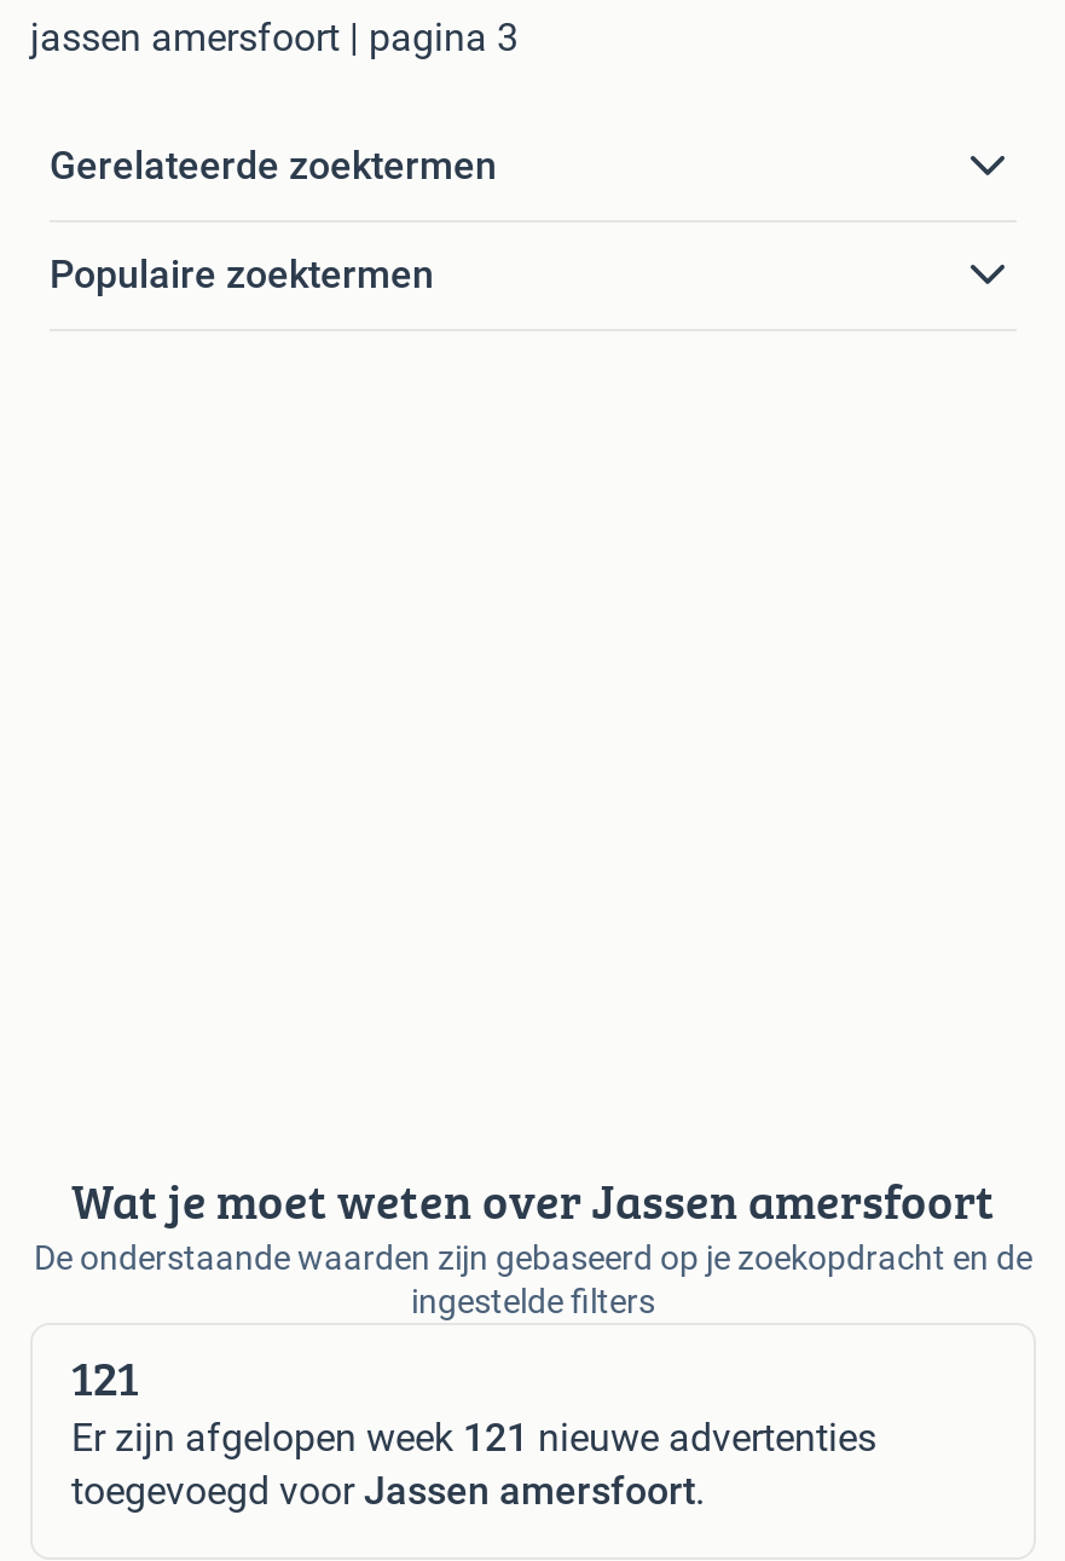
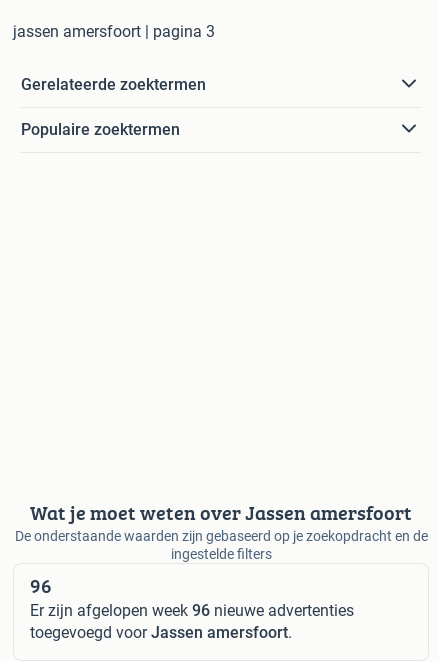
[71,1343,139,1413] 121 -> [30,571,52,600] 96
[71,1415,876,1461] Er zijn afgelopen week 121 nieuwe advertenties -> [30,601,354,620] Er zijn afgelopen week 96 nieuwe advertenties

